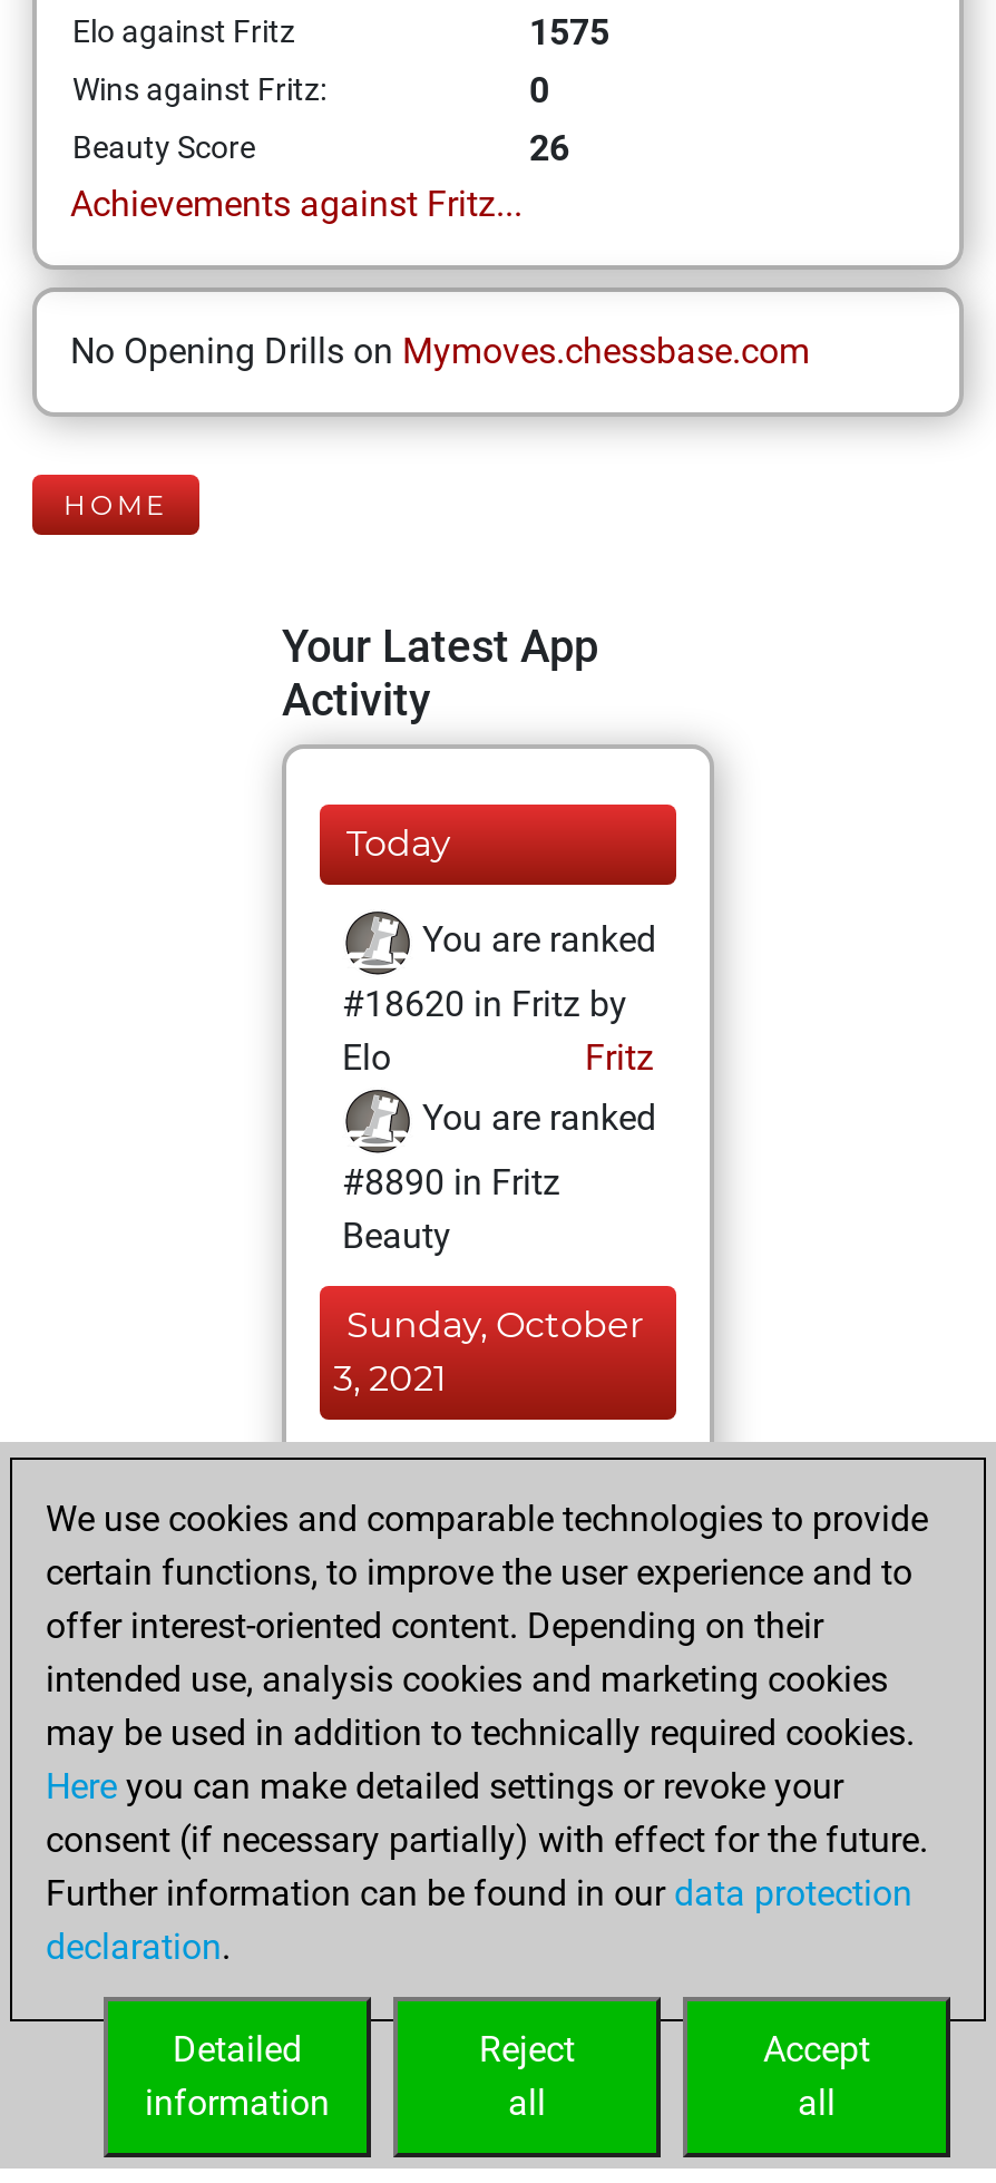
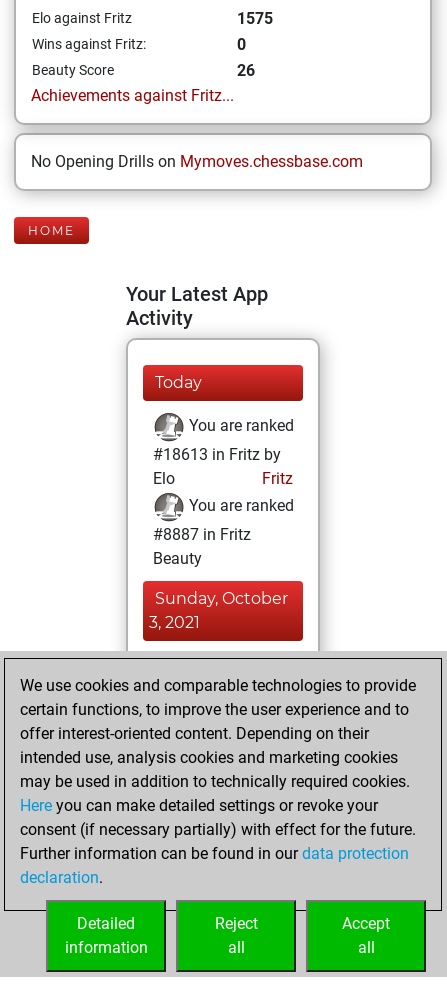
[342,983,627,1025] #18620 in Fritz by -> [153,445,281,464] #18613 in Fritz by
[342,1161,560,1203] #8890 in Fritz -> [153,525,251,544] #8887 in Fritz

